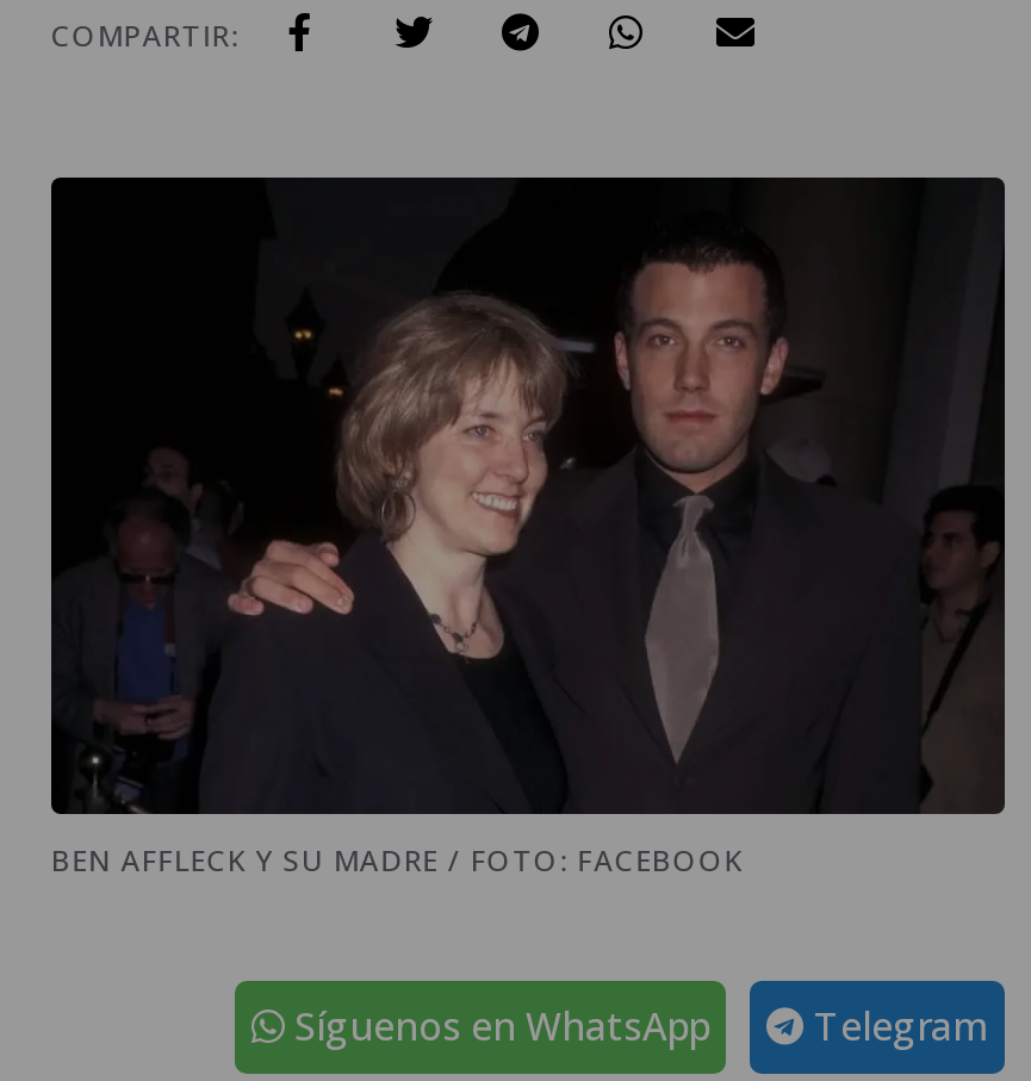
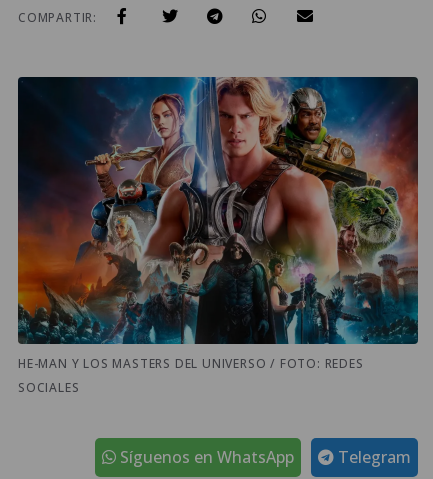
[49,175,1007,881] [image] | BEN AFFLECK Y SU MADRE / FOTO: FACEBOOK -> [17,76,419,396] [image] | HE-MAN Y LOS MASTERS DEL UNIVERSO / FOTO: REDES | SOCIALES

